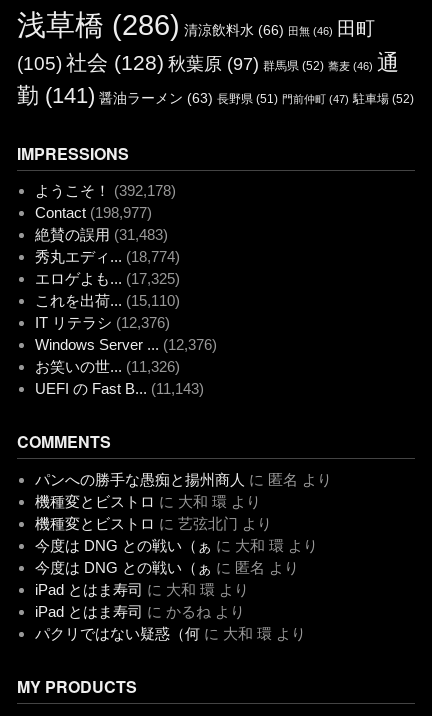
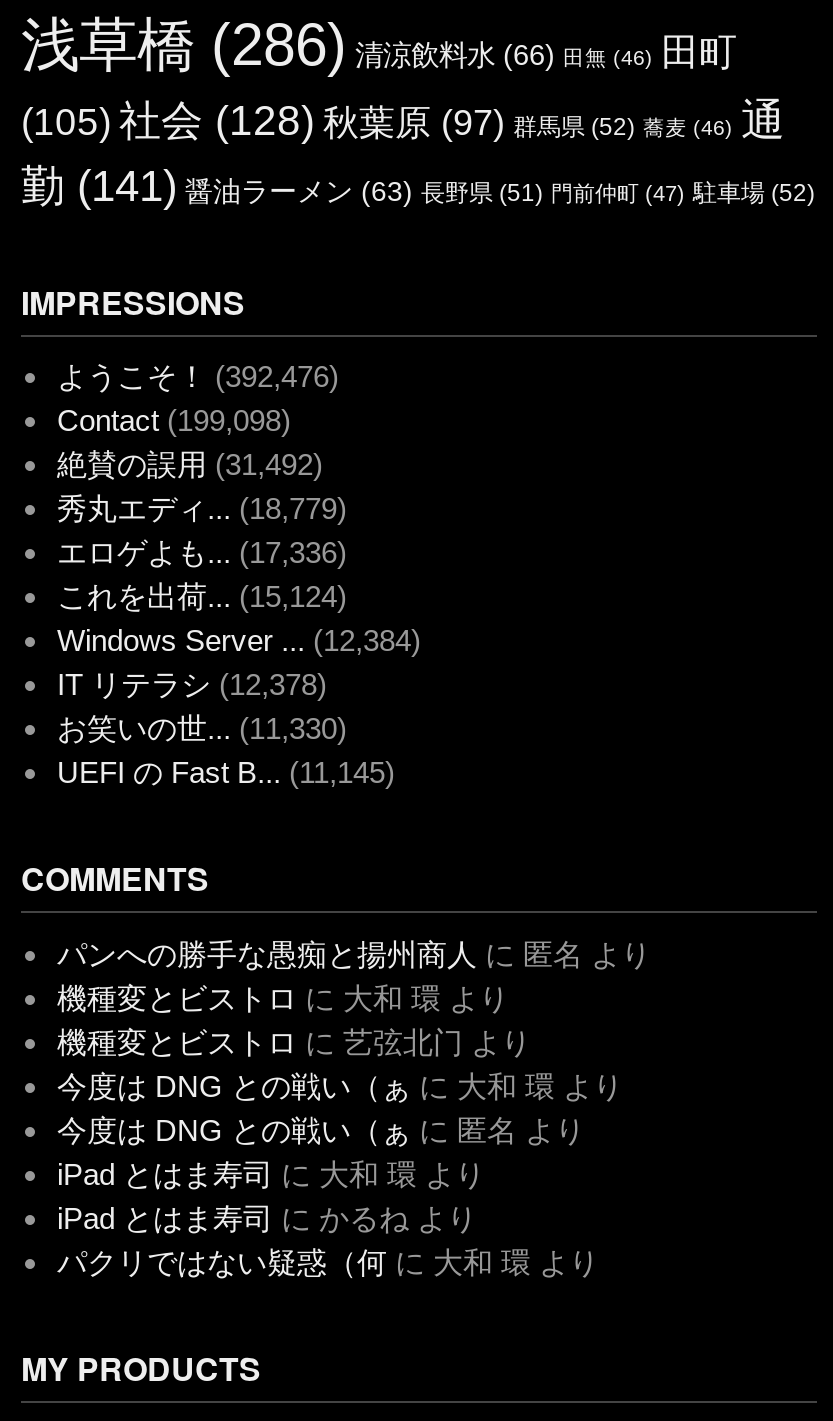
[35,182,217,397] ようこそ！(392,178) | Contact (198,977) | 絶賛の誤用(31,483) | 秀丸エディ... (18,774) | エロゲよも... (17,325) | これを出荷... (15,110) | IT リテラシ(12,376) | Windows Server ... (12,376) | お笑いの世... (11,326) | UEFI の Fast B... (11,143) -> [57,359,421,789] ようこそ！(392,476) | Contact (199,098) | 絶賛の誤用(31,492) | 秀丸エディ... (18,779) | エロゲよも... (17,336) | これを出荷... (15,124) | Windows Server ... (12,384) | IT リテラシ(12,378) | お笑いの世... (11,330) | UEFI の Fast B... (11,145)

